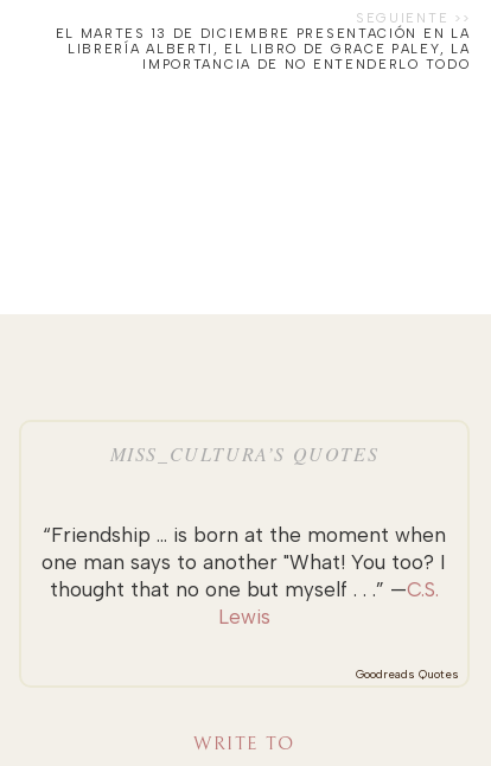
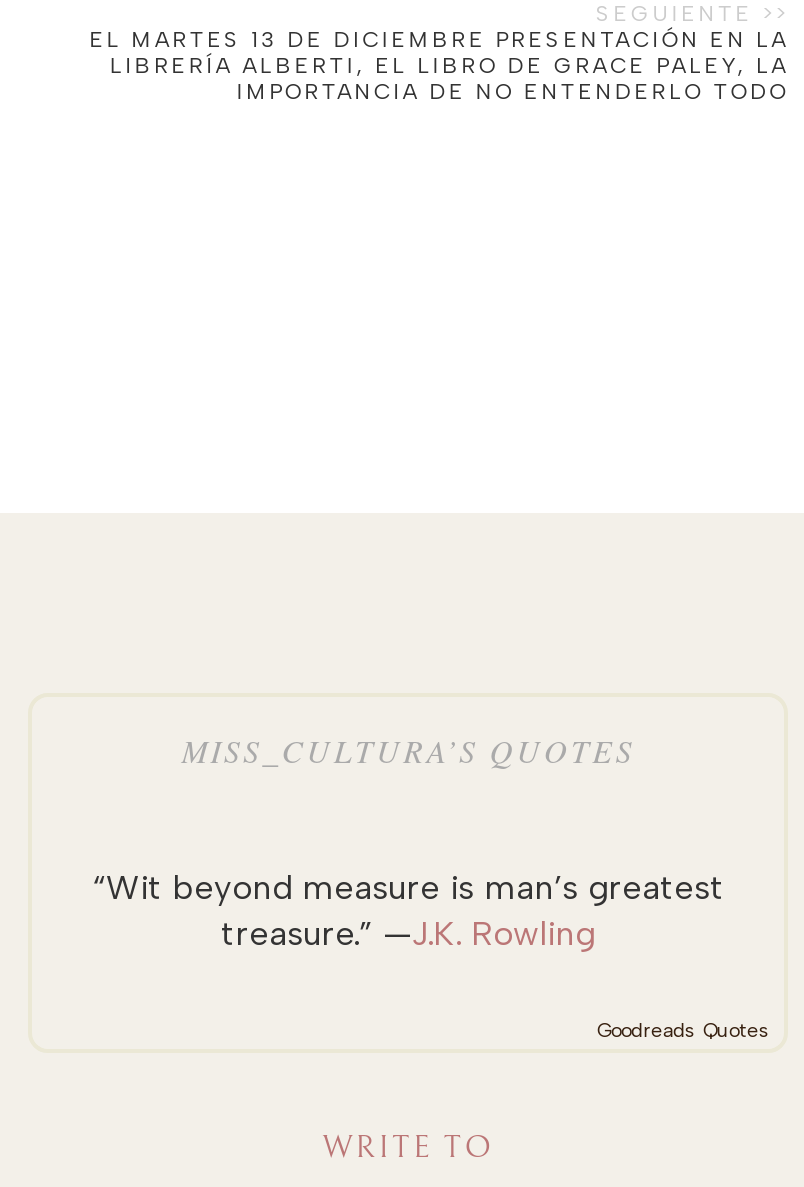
[42,524,447,629] “Friendship ... is born at the moment when | one man says to another "What! You too? I | thought that no one but myself . . .” —C.S. | Lewis -> [92,867,724,953] “Wit beyond measure is man’s greatest | treasure.” —J.K. Rowling

